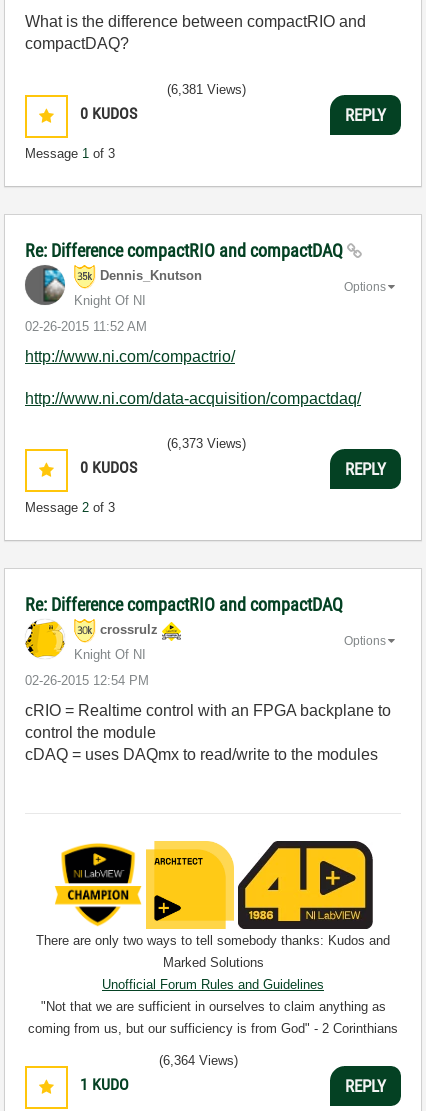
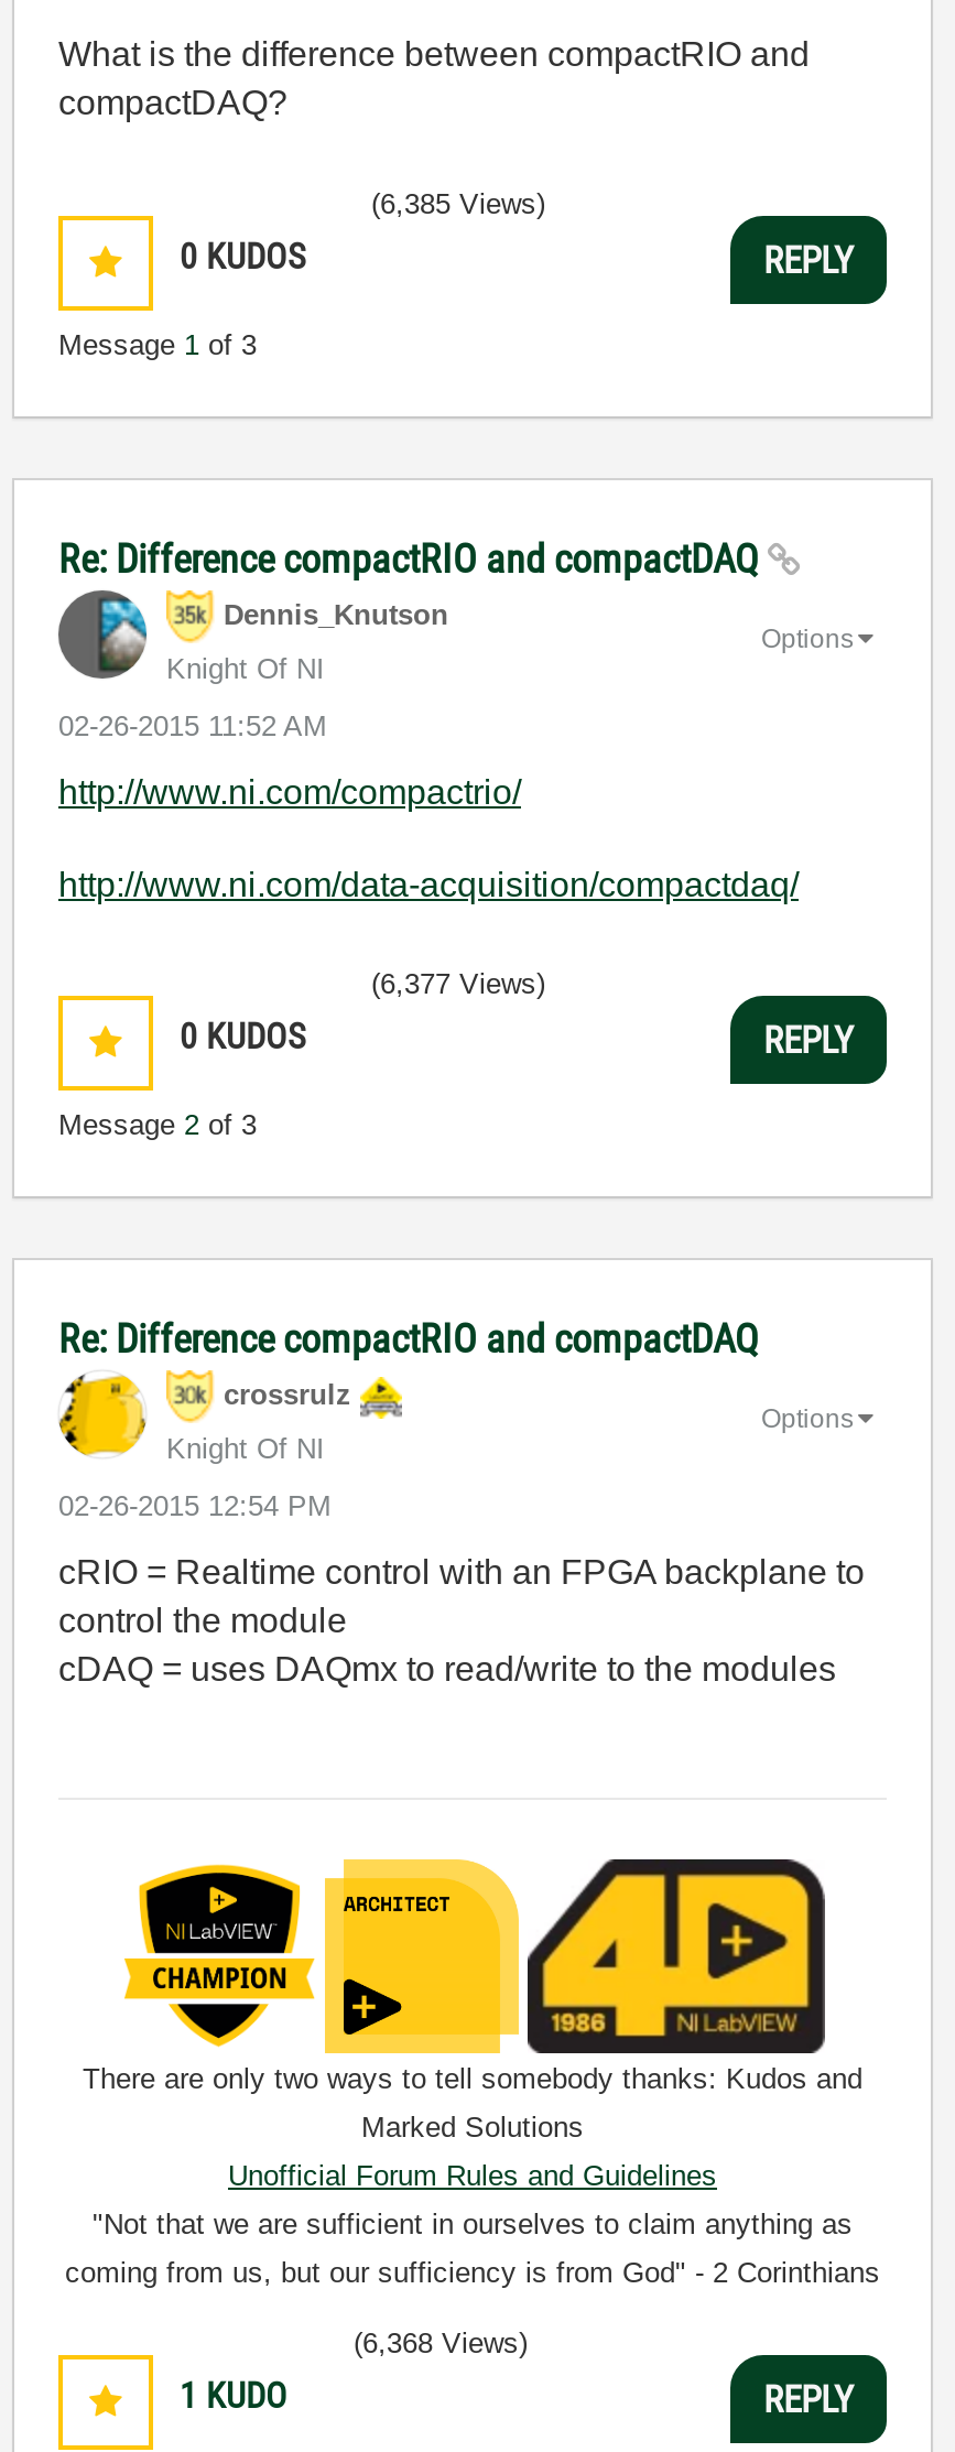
[167,82,246,97] (6,381 Views) -> [371,187,545,220] (6,385 Views)
[167,436,246,451] (6,373 Views) -> [371,967,545,1000] (6,377 Views)
[159,1053,238,1068] (6,364 Views) -> [354,2326,528,2359] (6,368 Views)

